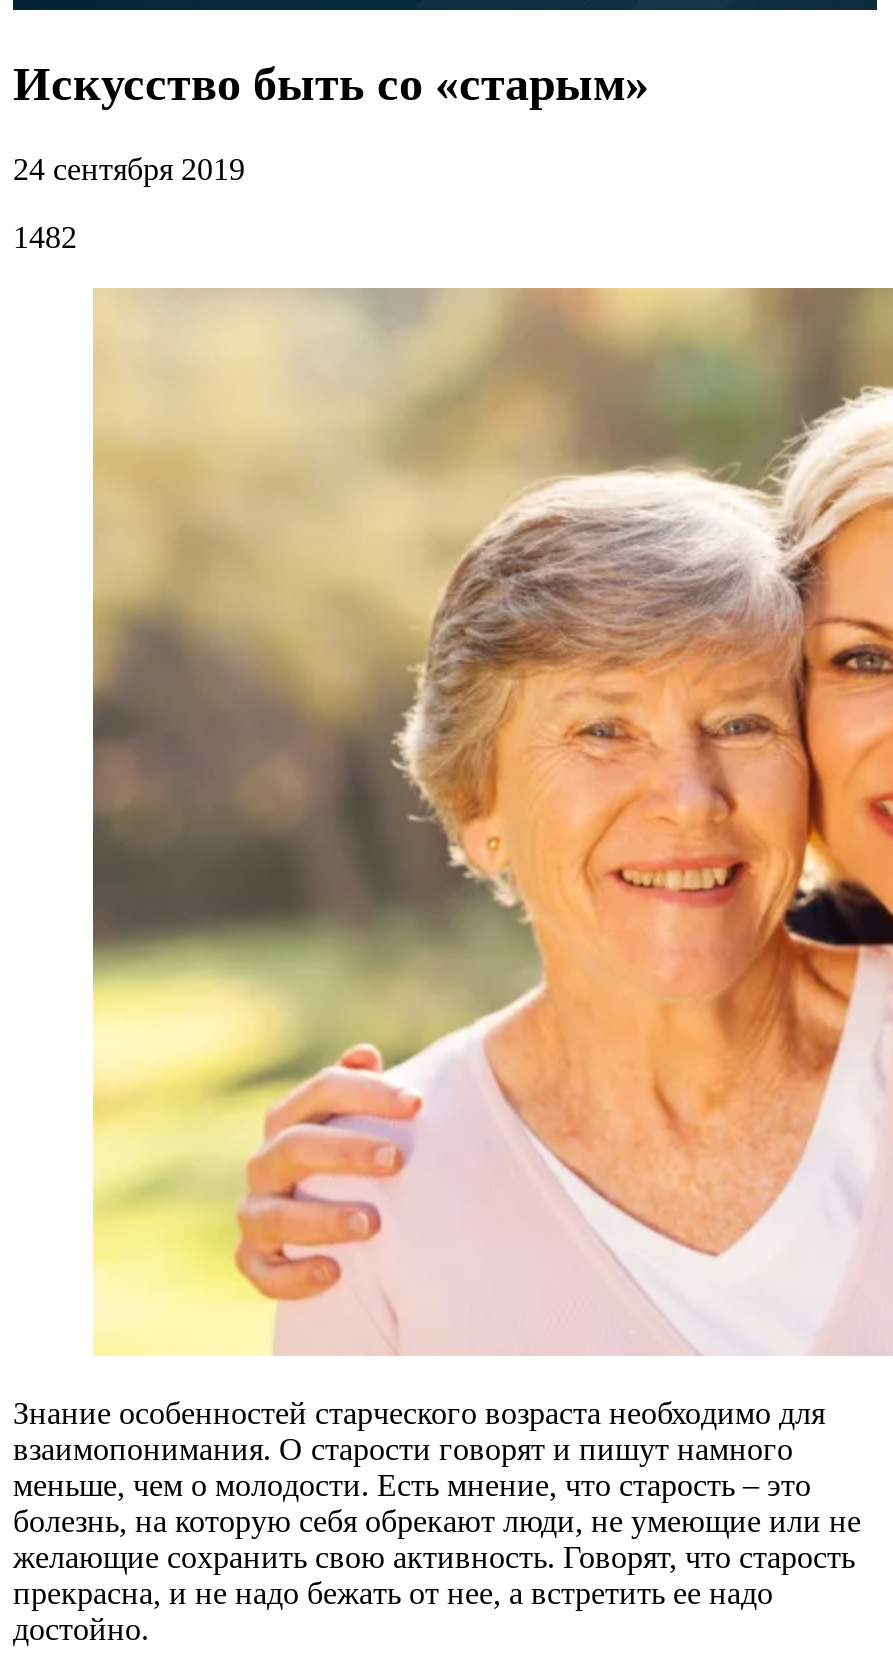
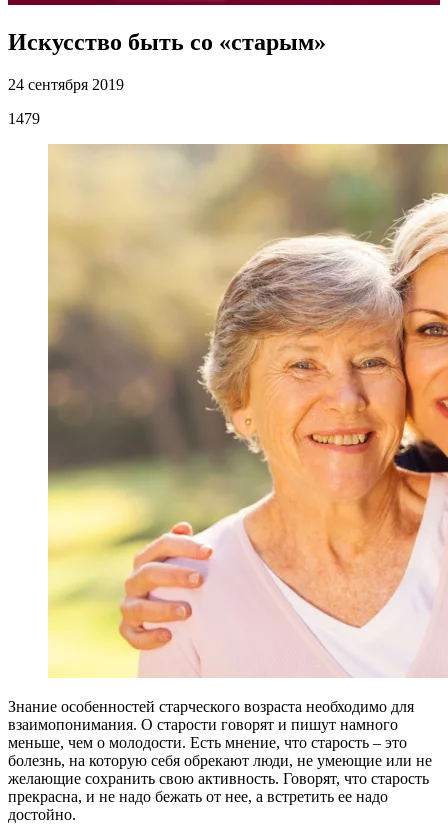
[13,220,77,254] 1482 -> [8,110,40,127] 1479

